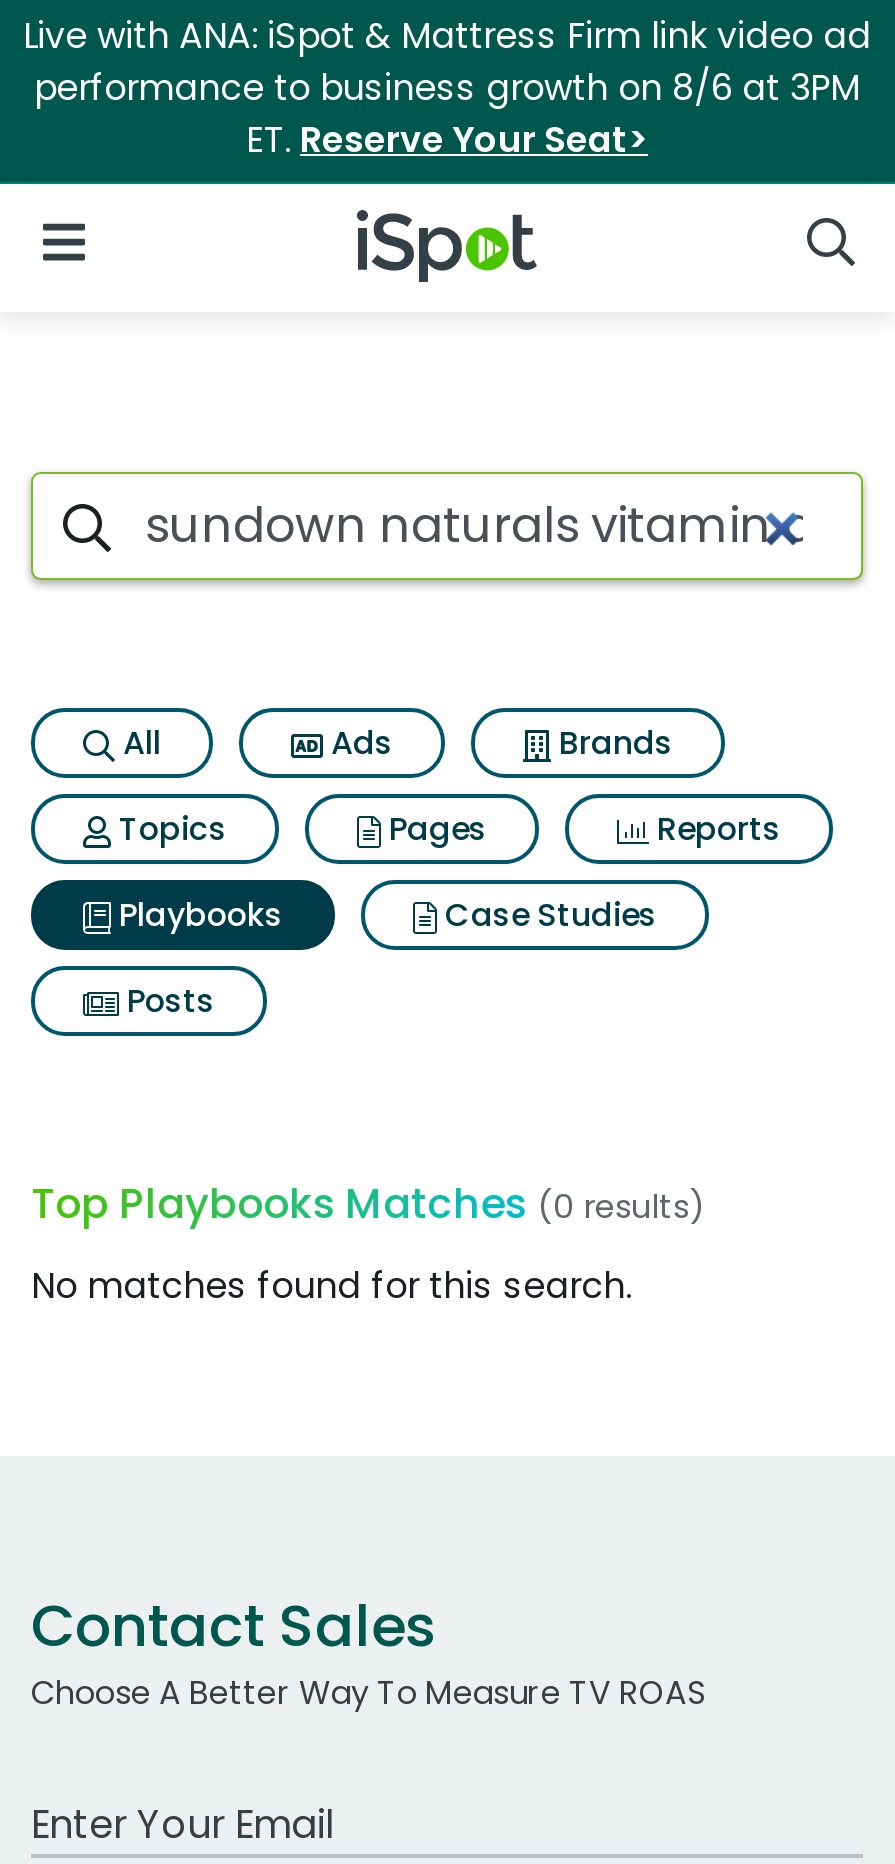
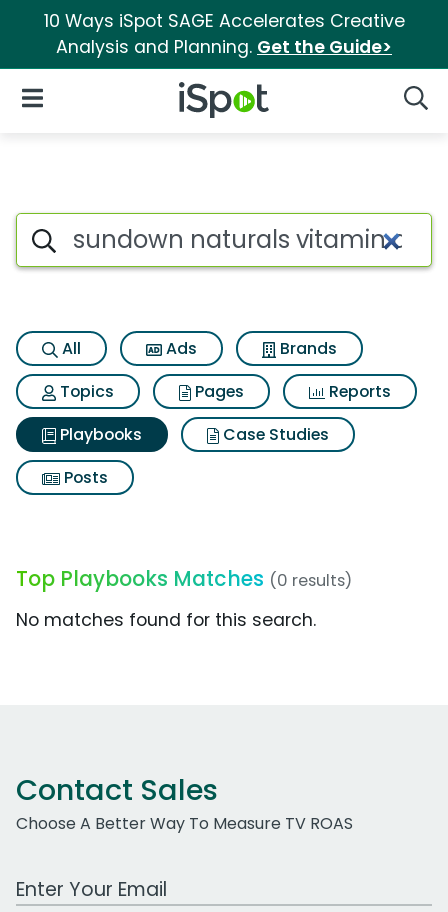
[23,12,871,164] Live with ANA: iSpot & Mattress Firm link video ad | performance to business growth on 8/6 at 3PM | ET. Reserve Your Seat> -> [43,9,404,59] 10 Ways iSpot SAGE Accelerates Creative | Analysis and Planning. Get the Guide>

